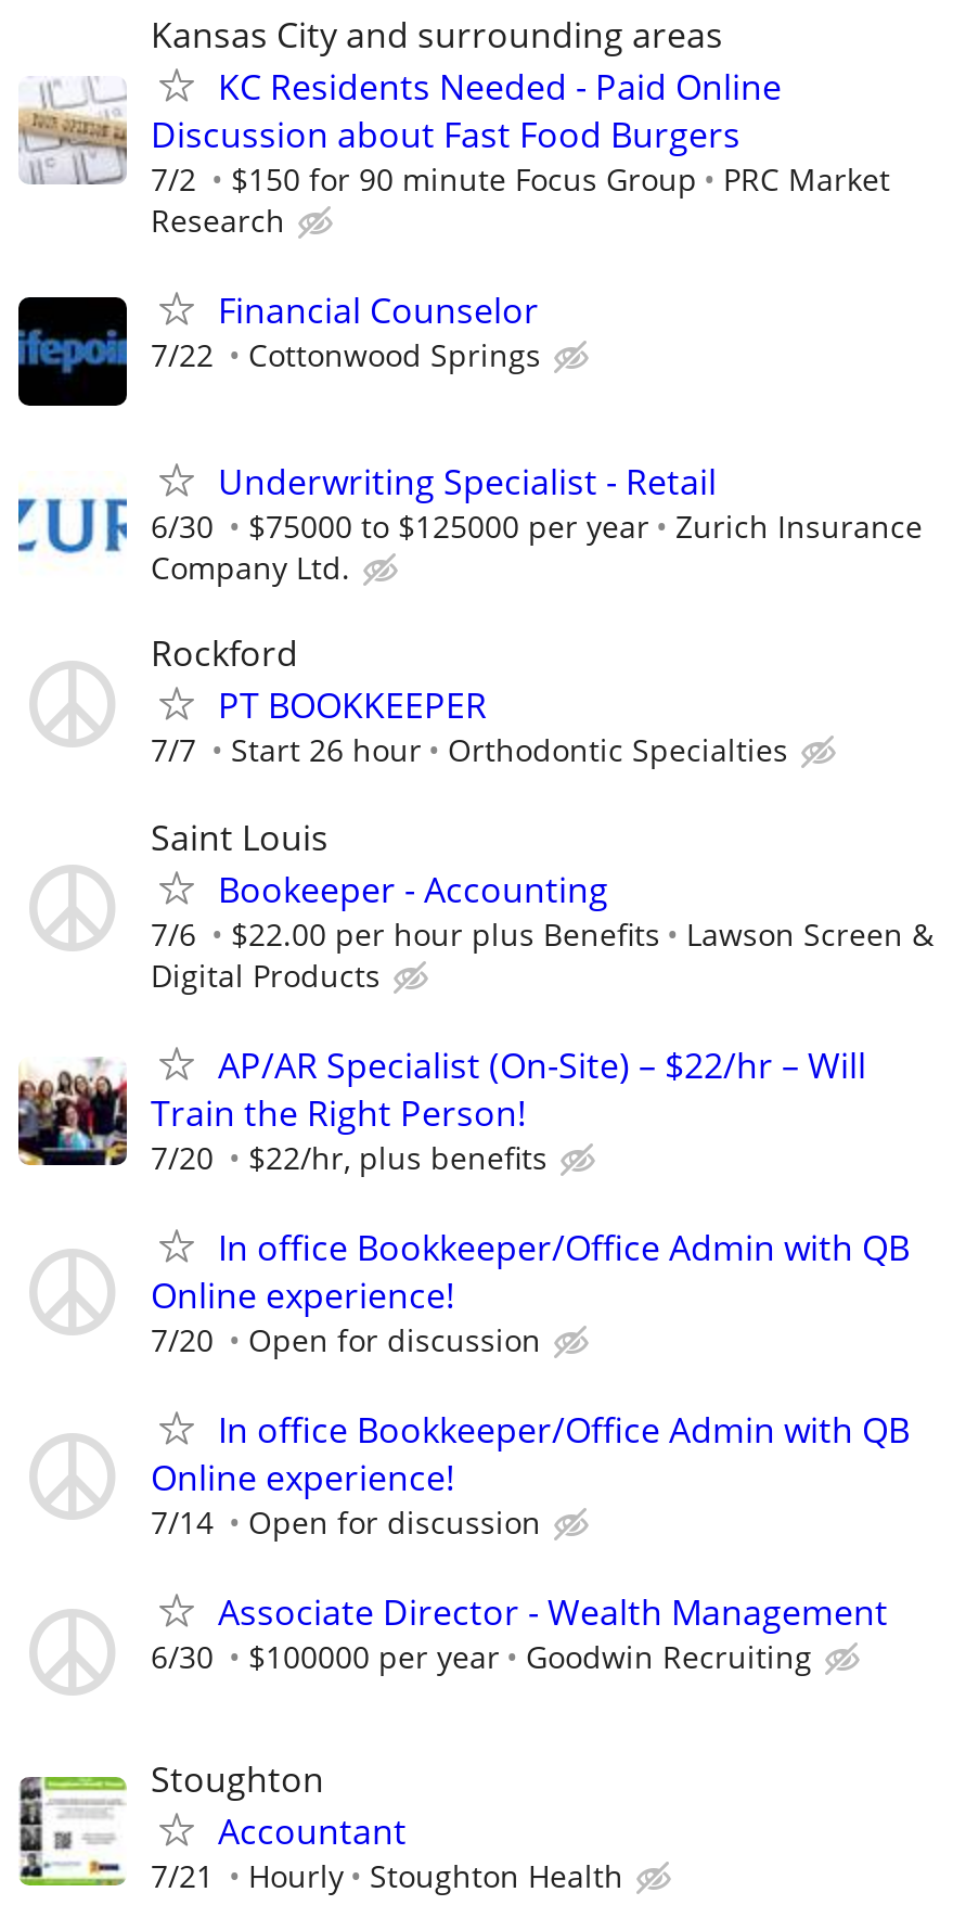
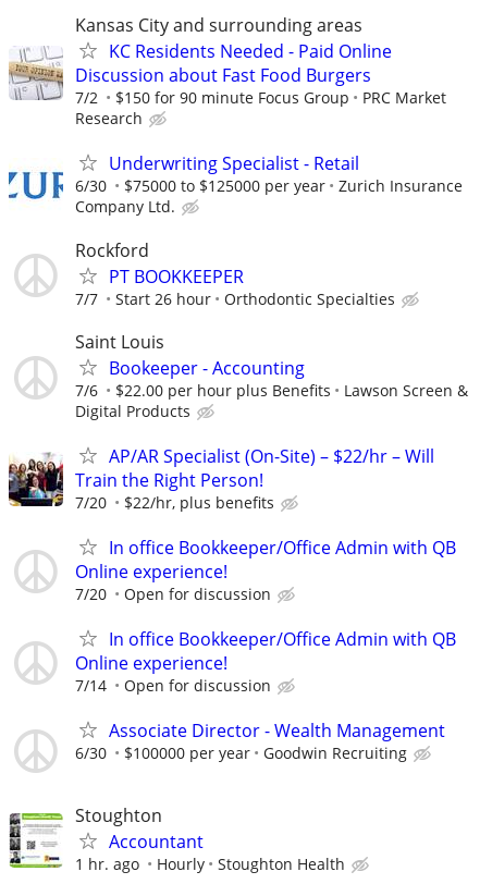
[16,286,541,409] [image] | Financial Counselor | 7/22 | Cottonwood Springs -> none
[151,1856,623,1897] 7/21 Hourly Stoughton Health -> [75,853,345,874] 1 hr. ago Hourly Stoughton Health

